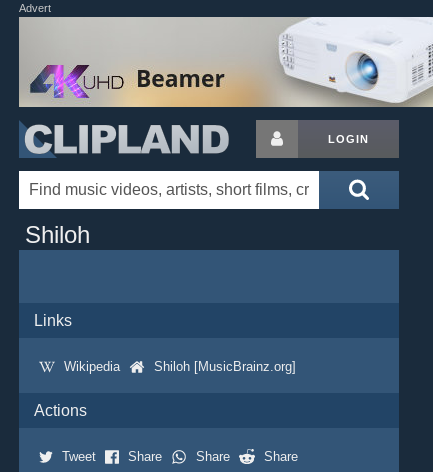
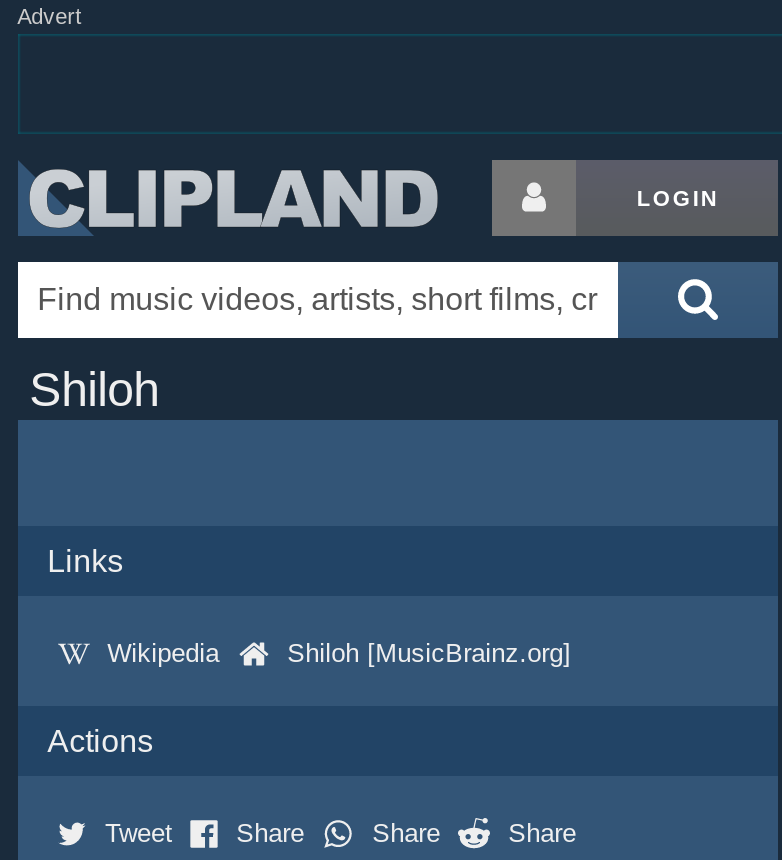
[18,16,430,108] [image] -> none

